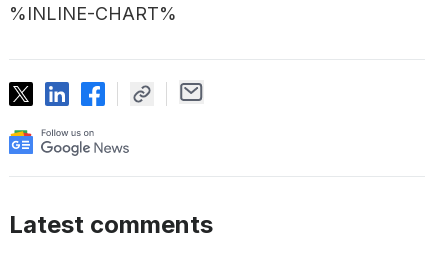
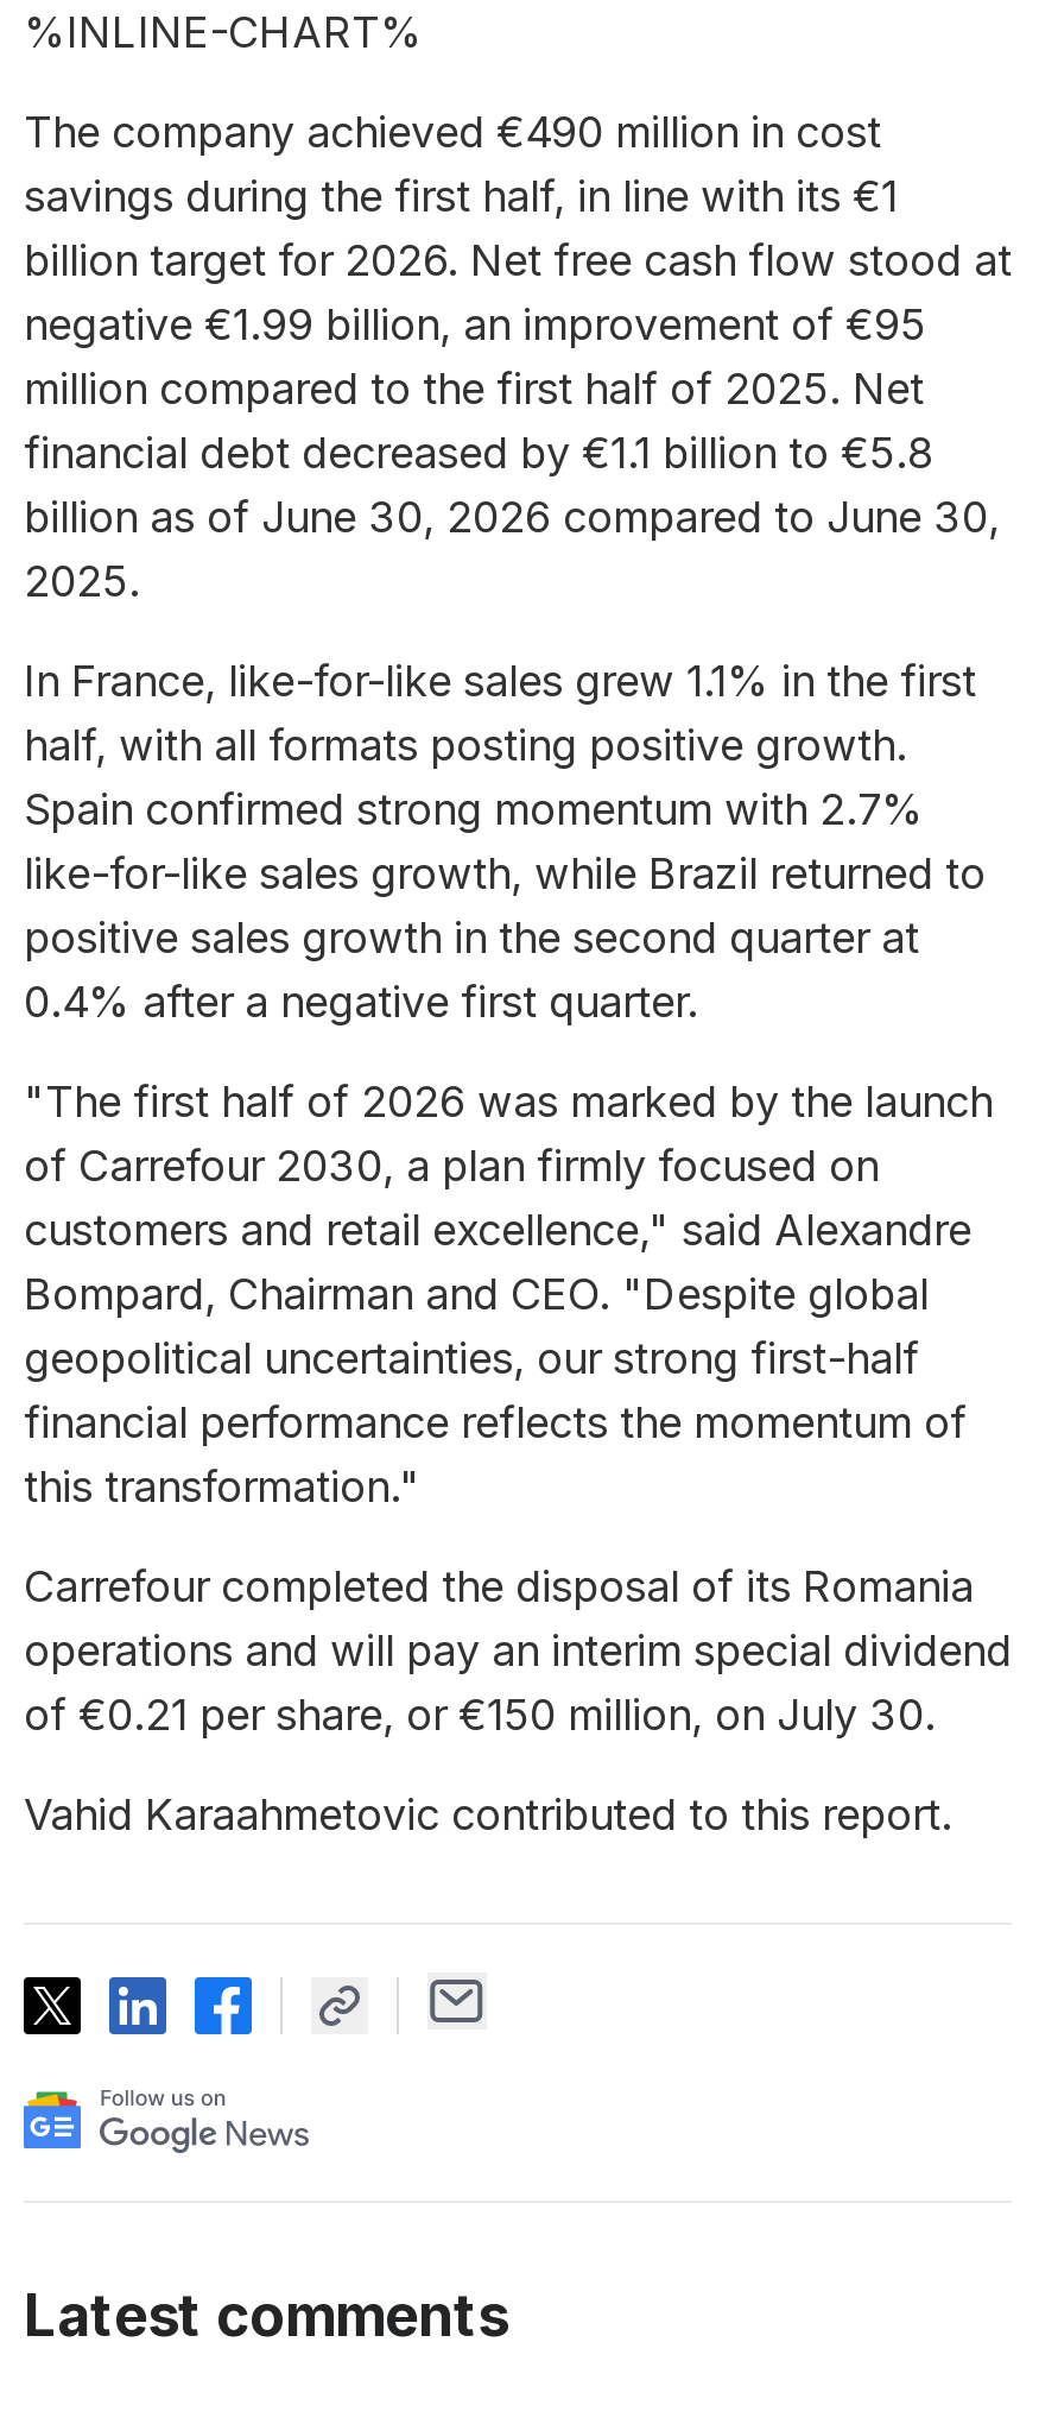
none -> [24,106,1012,1839] The company achieved €490 million in cost | savings during the first half, in line with its €1 | billion target for 2026. Net free cash flow stood at | negative €1.99 billion, an improvement of €95 | million compared to the first half of 2025. Net | financial debt decreased by €1.1 billion to €5.8 | billion as of June 30, 2026 compared to June 30, | 2025. | In France, like-for-like sales grew 1.1% in the first | half, with all formats posting positive growth. | Spain confirmed strong momentum with 2.7% | like-for-like sales growth, while Brazil returned to | positive sales growth in the second quarter at | 0.4% after a negative first quarter. | "The first half of 2026 was marked by the launch | of Carrefour 2030, a plan firmly focused on | customers and retail excellence," said Alexandre | Bompard, Chairman and CEO. "Despite global | geopolitical uncertainties, our strong first-half | financial performance reflects the momentum of | this transformation." | Carrefour completed the disposal of its Romania | operations and will pay an interim special dividend | of €0.21 per share, or €150 million, on July 30. | Vahid Karaahmetovic contributed to this report.

